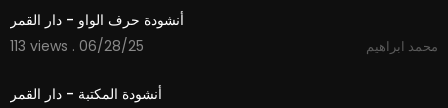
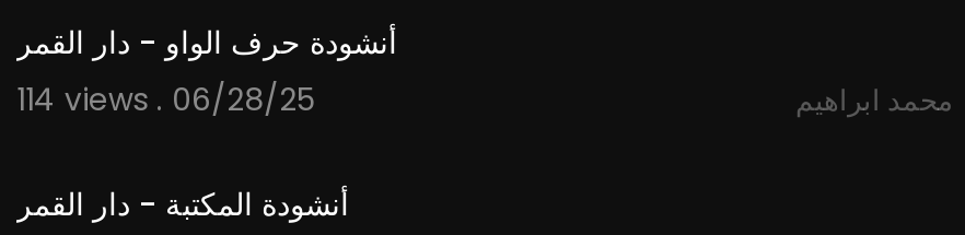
[10,36,144,56] 113 views . 06/28/25 -> [16,78,314,121] 114 views . 06/28/25

